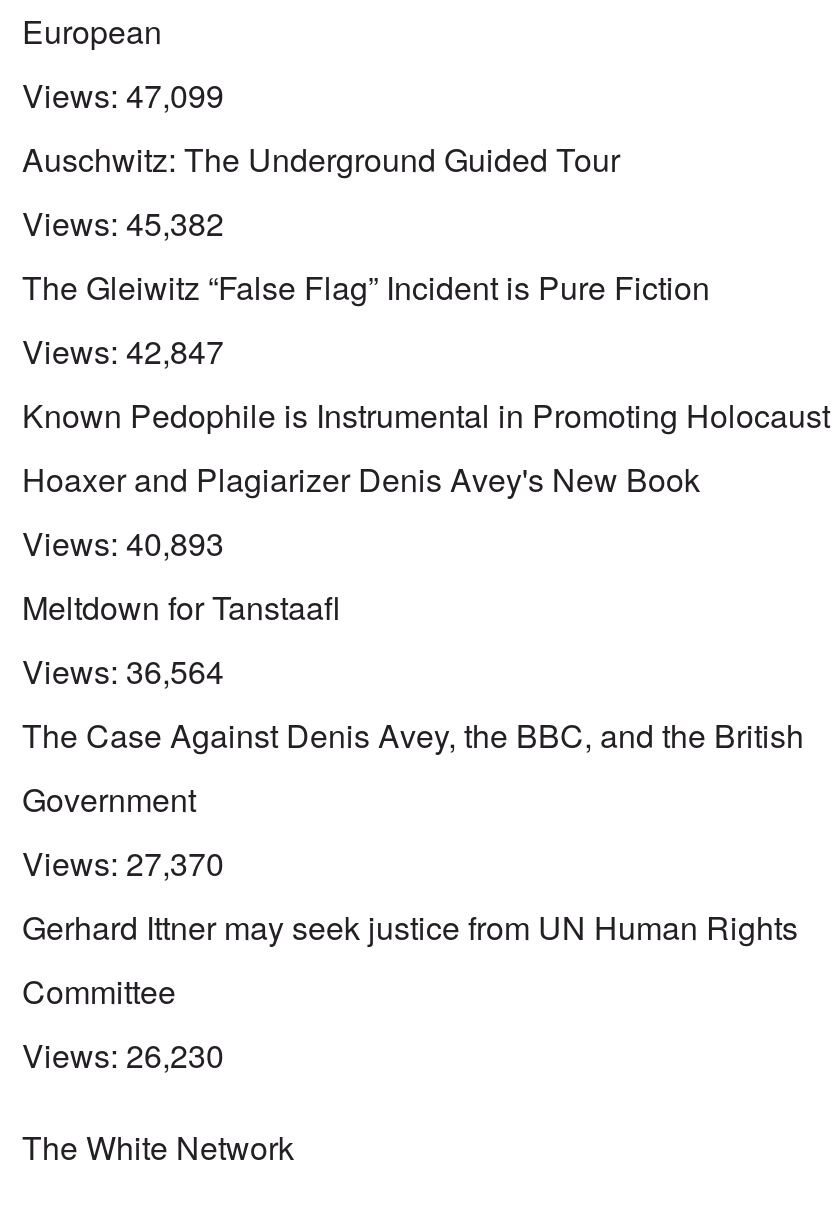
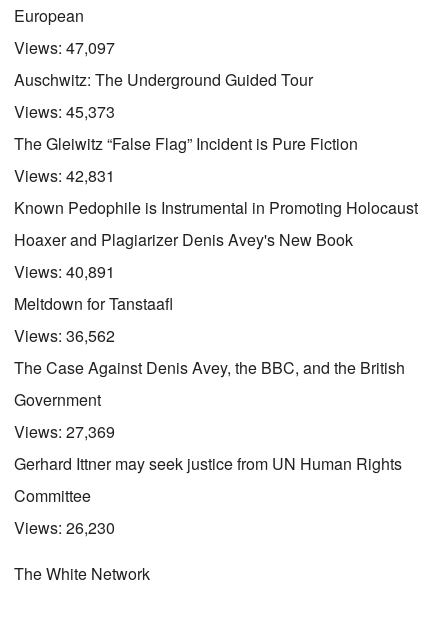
[22,73,224,119] Views: 47,099 -> [14,36,115,59] Views: 47,097
[22,201,224,247] Views: 45,382 -> [14,100,115,123] Views: 45,373
[22,329,224,375] Views: 42,847 -> [14,164,115,187] Views: 42,831
[22,521,224,567] Views: 40,893 -> [14,260,115,283] Views: 40,891
[22,649,224,695] Views: 36,564 -> [14,324,115,347] Views: 36,562
[22,841,224,887] Views: 27,370 -> [14,420,115,443] Views: 27,369

